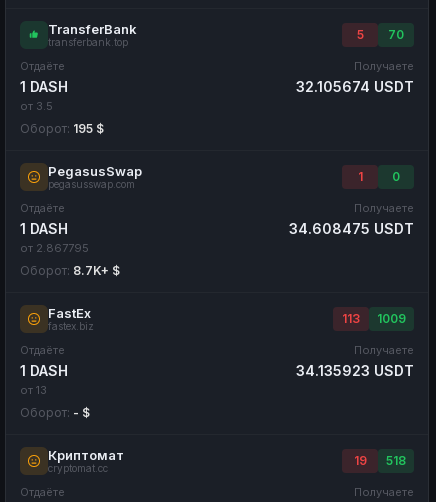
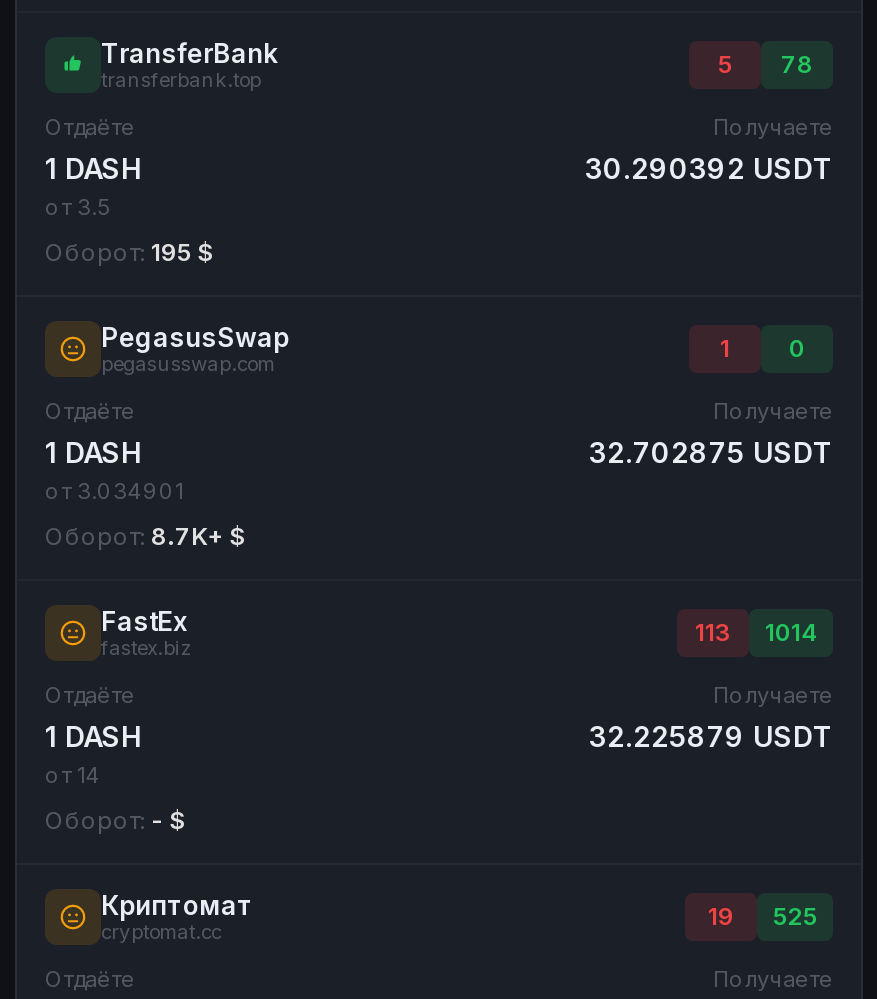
[356,26,404,41] 5 70 -> [718,48,813,78] 5 78
[296,77,414,94] 32.105674 USDT -> [585,150,833,184] 30.290392 USDT
[289,219,414,236] 34.608475 USDT -> [589,434,833,468] 32.702875 USDT
[20,240,89,254] от 2.867795 -> [45,476,183,504] от 3.034901
[342,310,406,325] 113 1009 -> [695,616,817,646] 113 1014
[296,361,414,378] 34.135923 USDT -> [589,718,833,752] 32.225879 USDT
[20,382,47,396] от 13 -> [45,760,101,788] от 14
[353,452,406,467] 19 518 -> [708,900,817,930] 19 525

